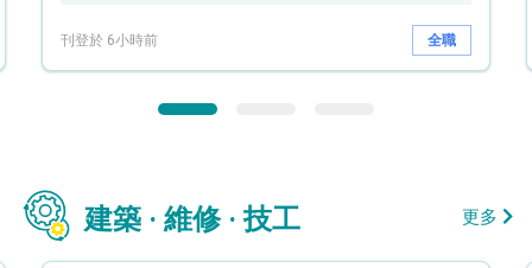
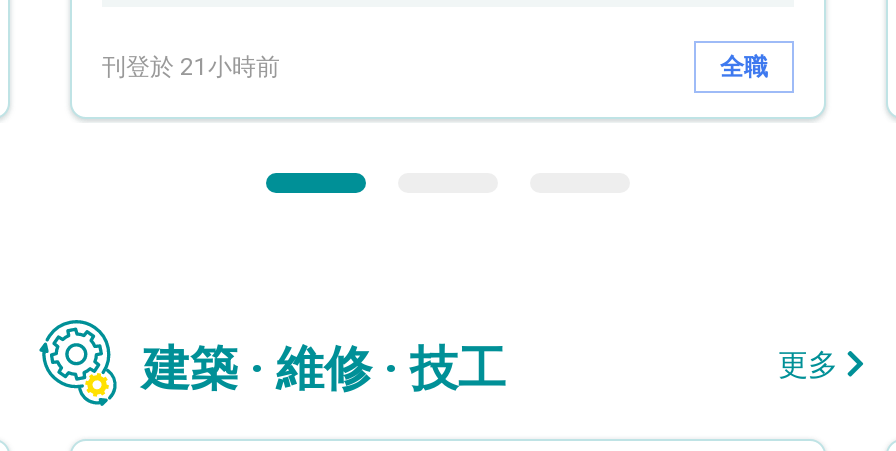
[61,31,158,48] 刊登於 6小時前 -> [102,52,280,80] 刊登於 21小時前

